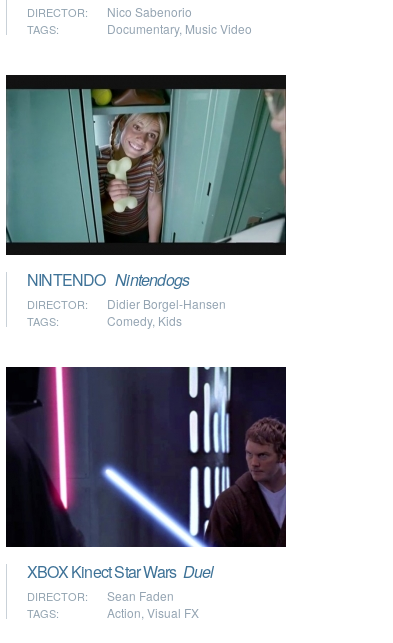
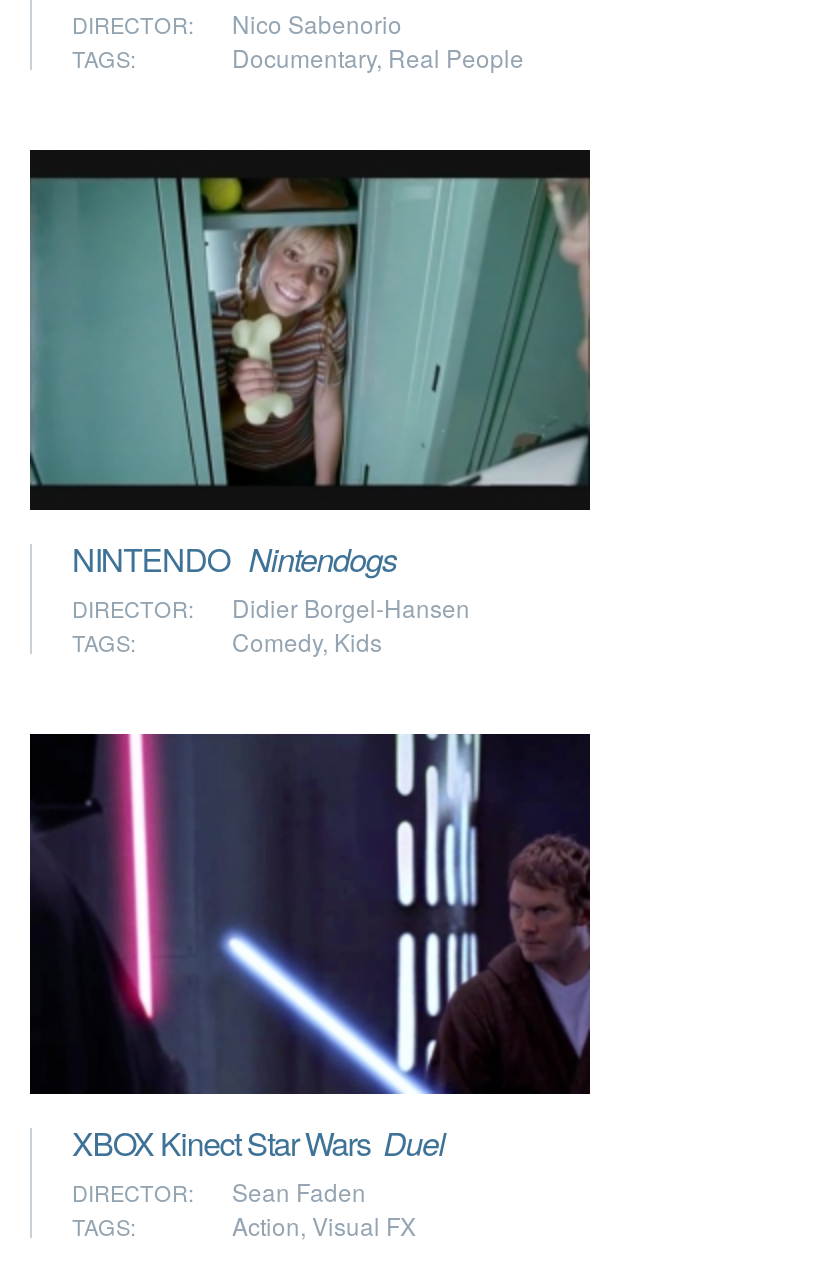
[107,20,252,37] Documentary, Music Video -> [232,40,524,74] Documentary, Real People

